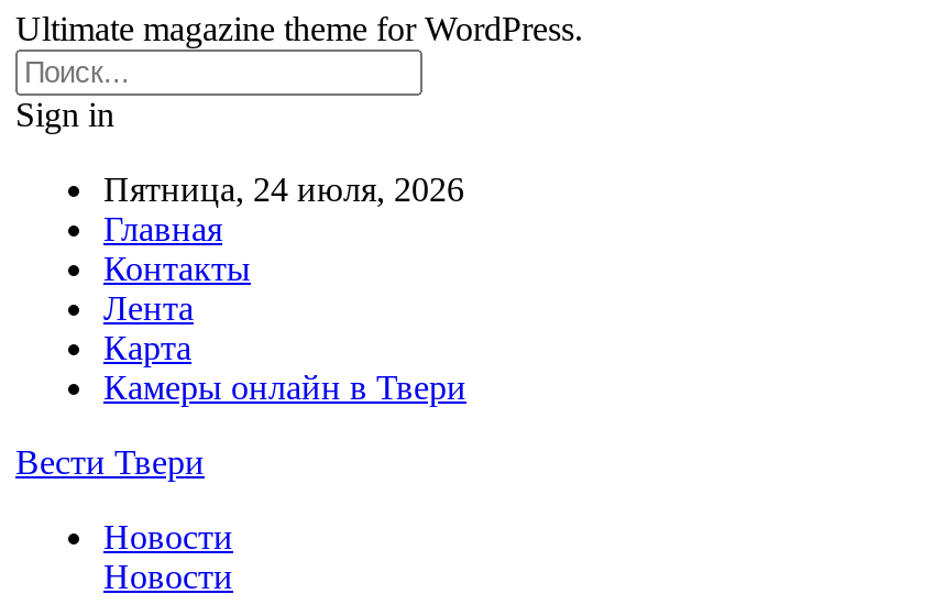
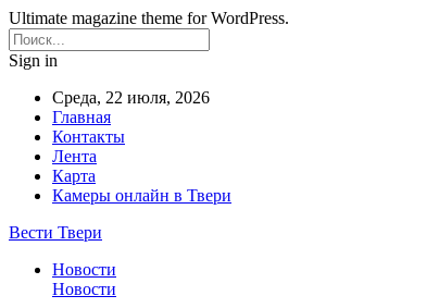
[103,170,464,208] Пятница, 24 июля, 2026 -> [52,88,210,107] Среда, 22 июля, 2026

